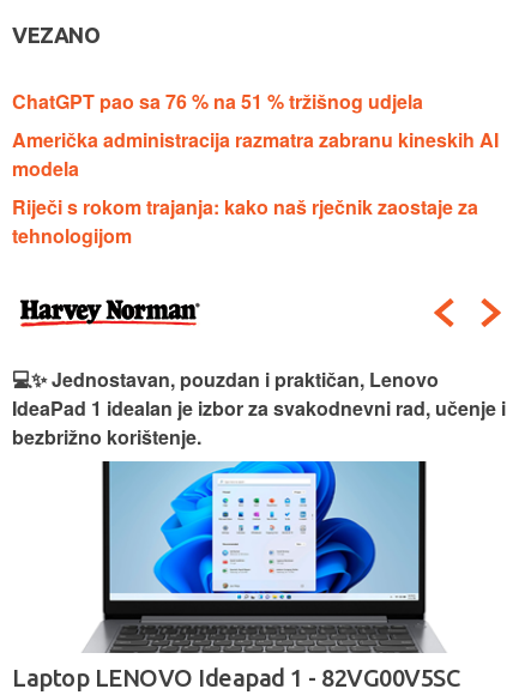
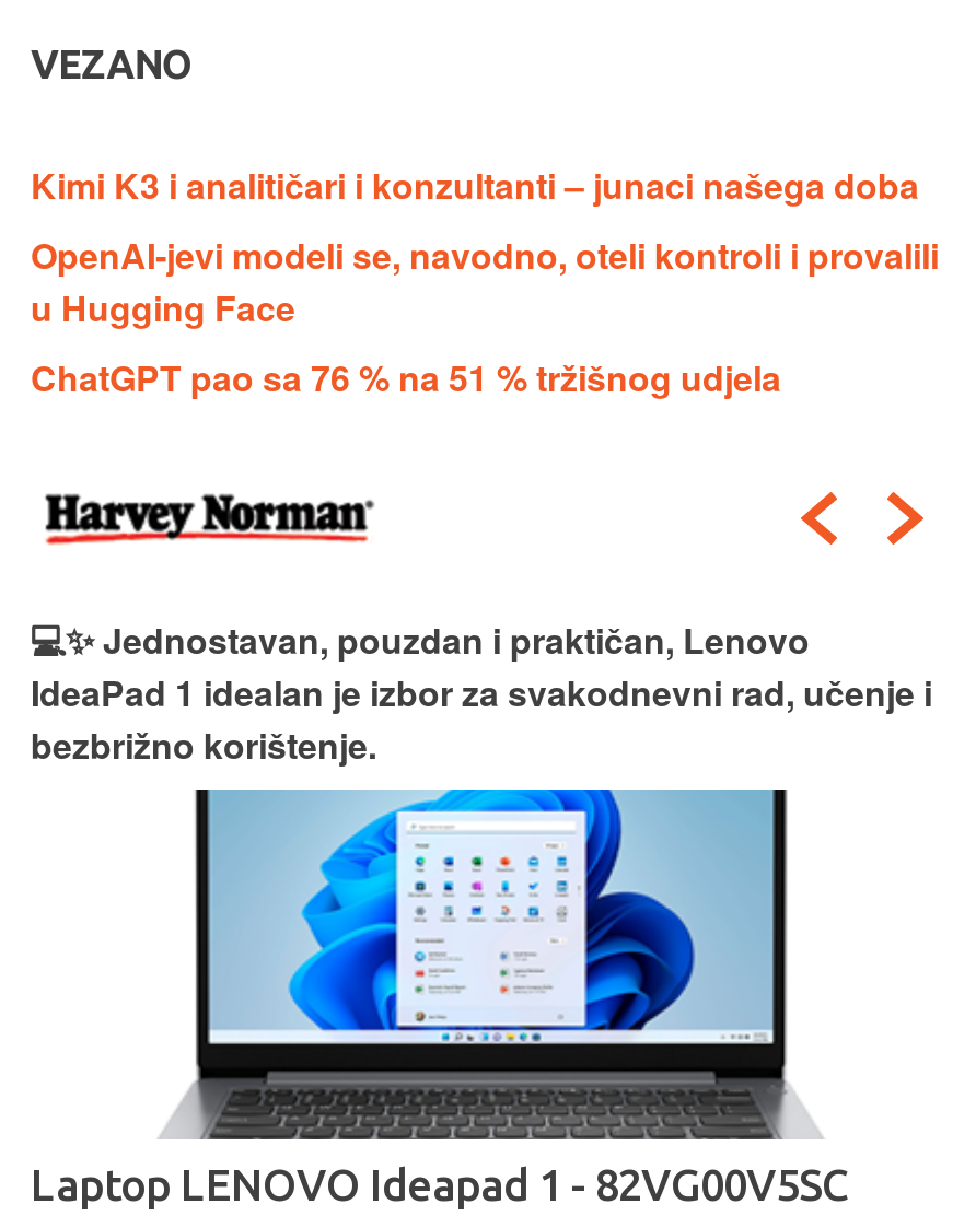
none -> [31,159,939,332] Kimi K3 i analitičari i konzultanti – junaci našega doba | OpenAI-jevi modeli se, navodno, oteli kontroli i provalili | u Hugging Face
moved [12,87,423,115] -> [31,352,781,402]: ChatGPT pao sa 76 % na 51 % tržišnog udjela
[12,126,499,249] Američka administracija razmatra zabranu kineskih AI | modela | Riječi s rokom trajanja: kako naš rječnik zaostaje za | tehnologijom -> none

